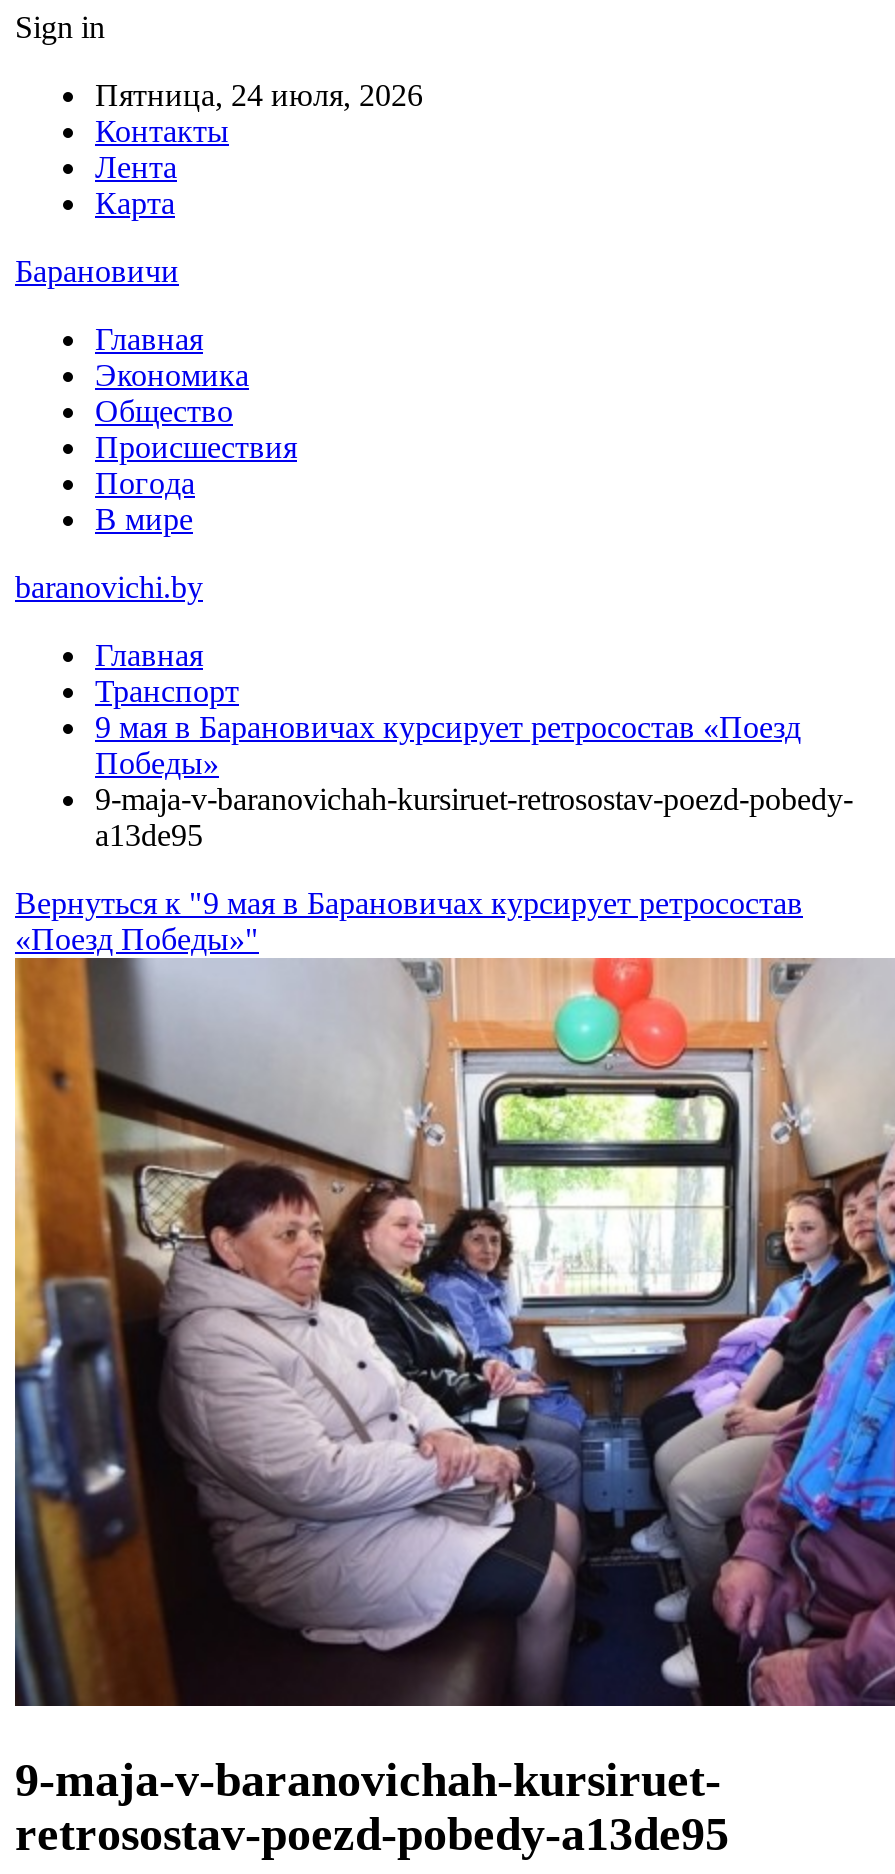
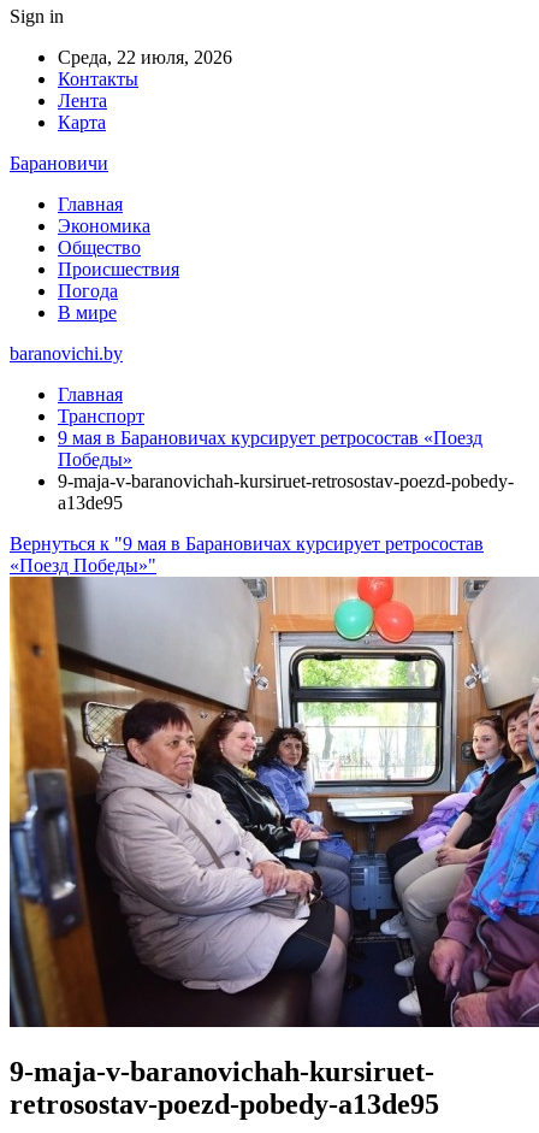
[95,78,423,112] Пятница, 24 июля, 2026 -> [58,47,232,67] Среда, 22 июля, 2026

